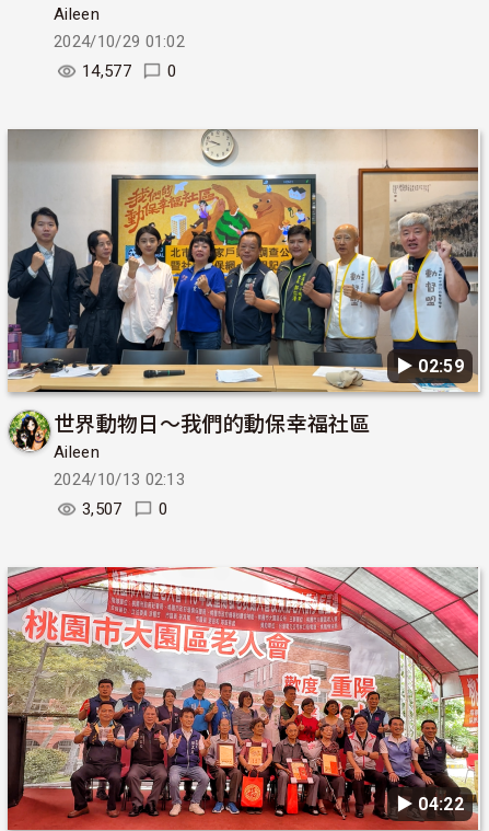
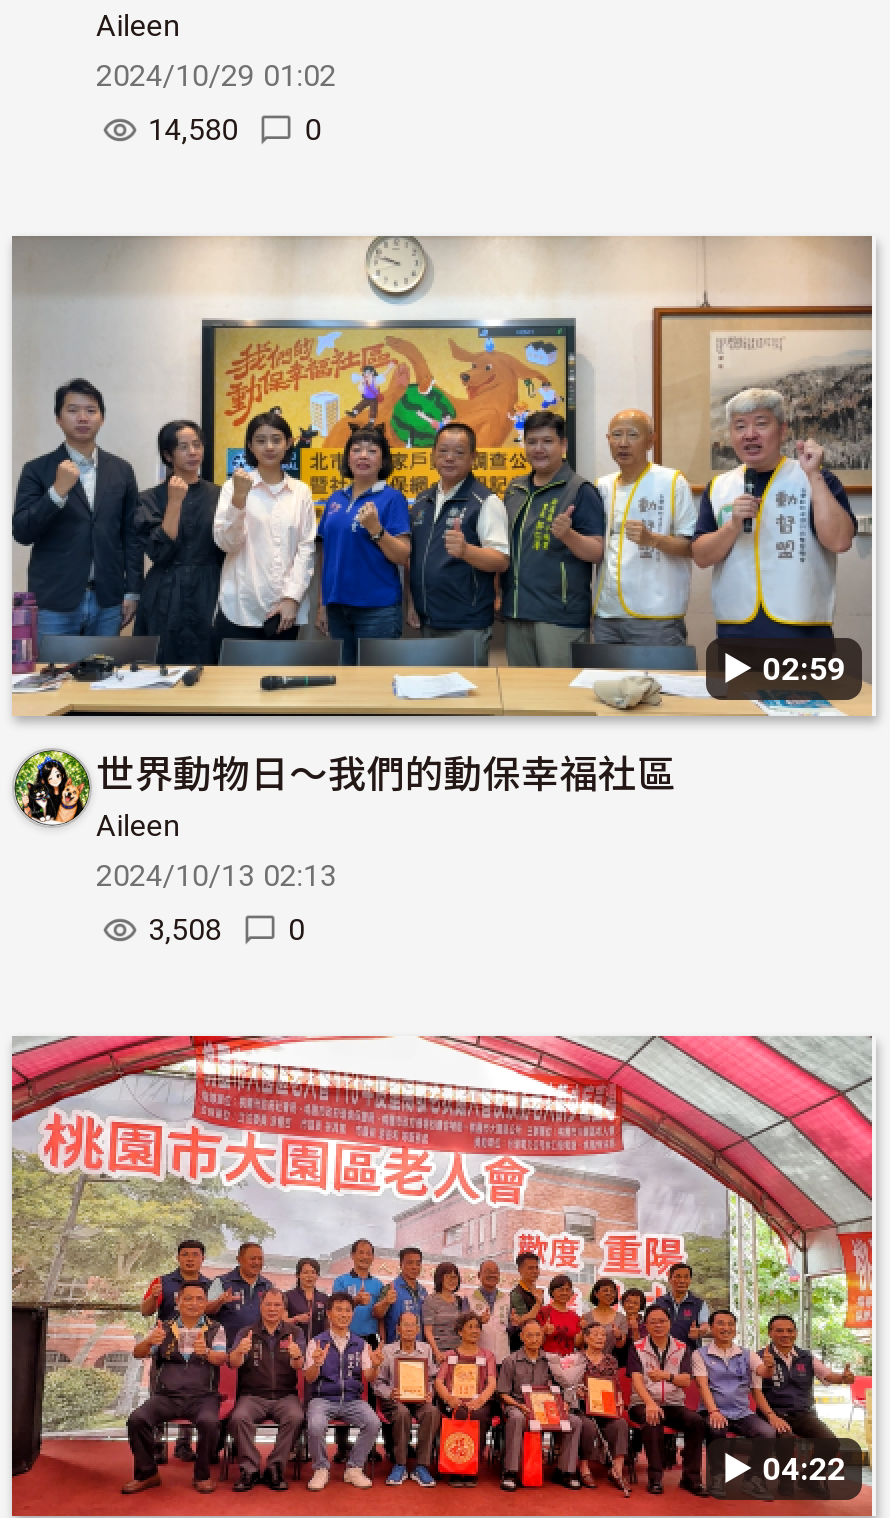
[82,61,177,81] 14,577 0 -> [148,112,321,148] 14,580 0
[82,499,168,519] 3,507 0 -> [148,912,305,948] 3,508 0

